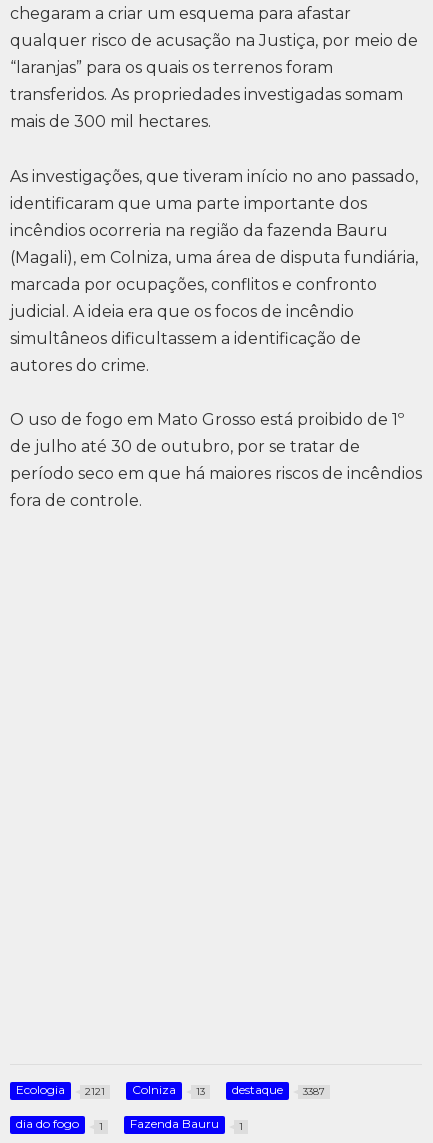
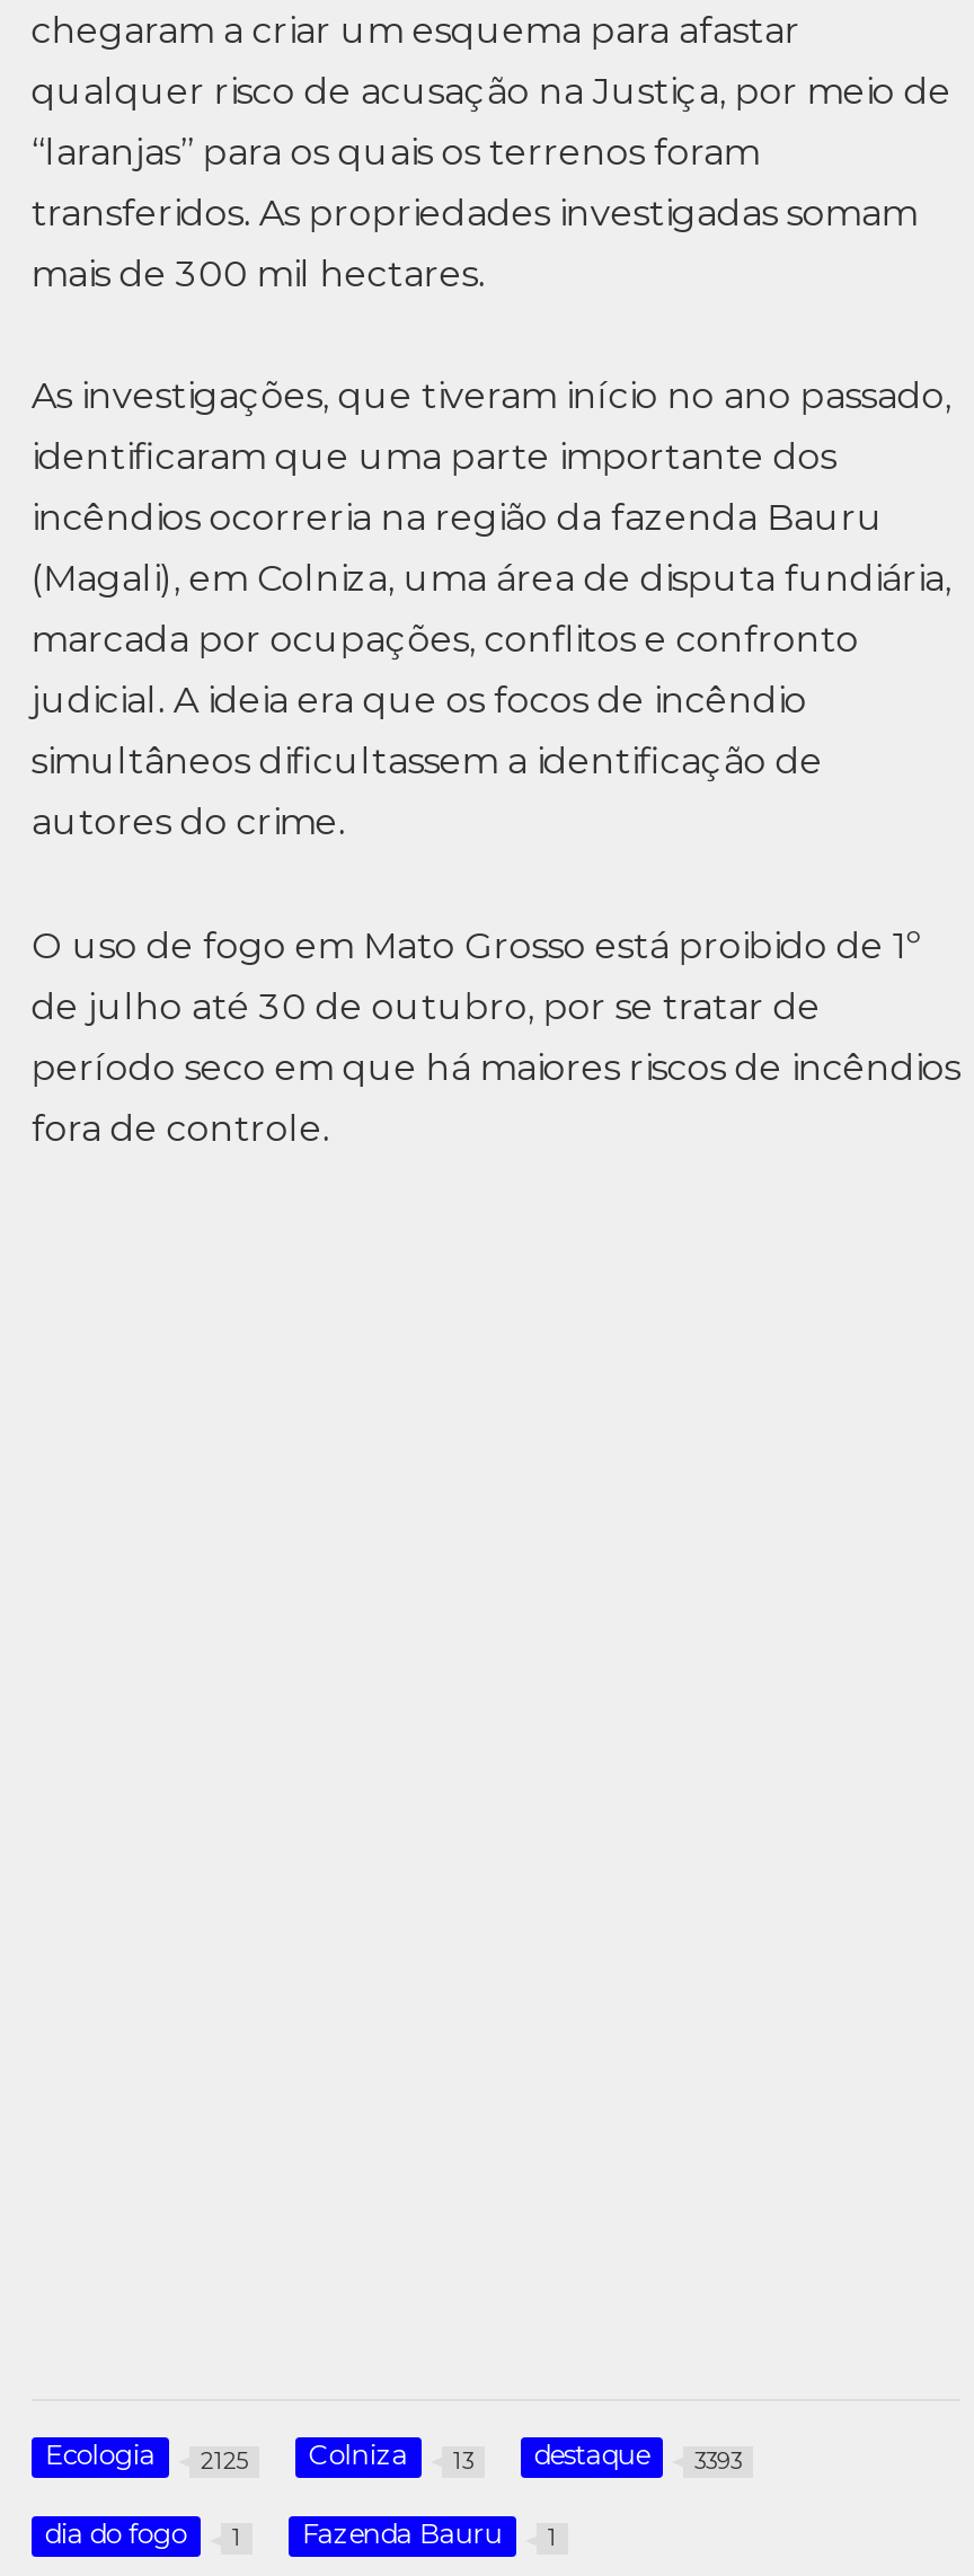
[16,1082,105,1098] Ecologia 2121 -> [45,2439,248,2475] Ecologia 2125
[232,1082,325,1098] destaque 3387 -> [534,2439,742,2475] destaque 3393

